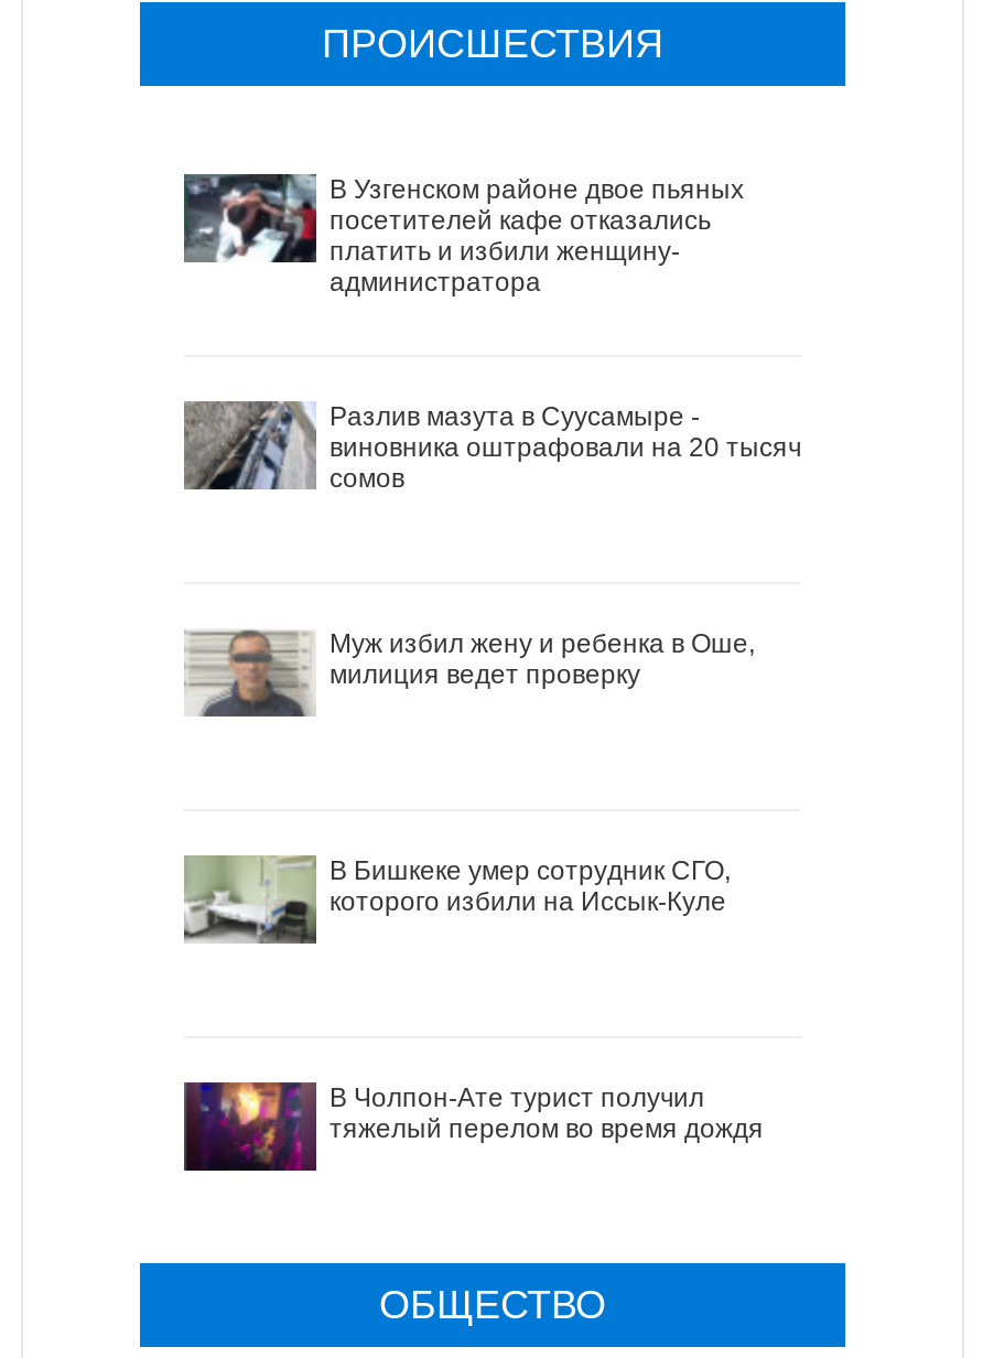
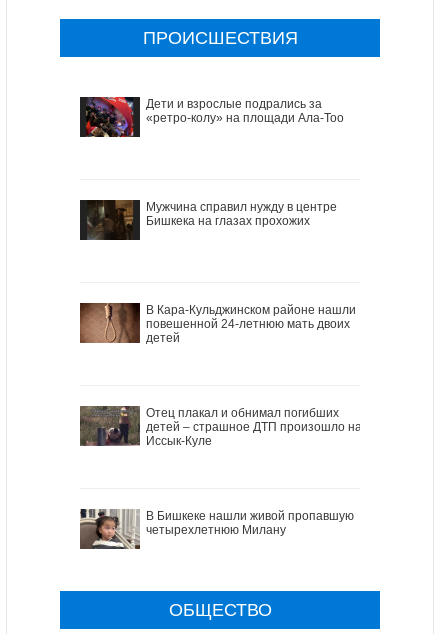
[184,172,744,297] [image] | В Узгенском районе двое пьяных | посетителей кафе отказались | платить и избили женщину- | администратора -> [80,96,344,138] [image] | Дети и взрослые подрались за | «ретро-колу» на площади Ала-Тоо
[184,401,801,493] [image] | Разлив мазута в Суусамыре - | виновника оштрафовали на 20 тысяч | сомов -> [80,200,337,241] [image] | Мужчина справил нужду в центре | Бишкека на глазах прохожих
[184,628,755,719] [image] | Муж избил жену и ребенка в Оше, | милиция ведет проверку -> [79,302,356,345] [image] | В Кара-Кульджинском районе нашли | повешенной 24-летнюю мать двоих | детей
[184,855,731,944] [image] | В Бишкеке умер сотрудник СГО, | которого избили на Иссык-Куле -> [79,406,362,448] [image] | Отец плакал и обнимал погибших | детей – страшное ДТП произошло на | Иссык-Куле
[184,1082,764,1171] [image] | В Чолпон-Ате турист получил | тяжелый перелом во время дождя -> [80,509,354,550] [image] | В Бишкеке нашли живой пропавшую | четырехлетнюю Милану

